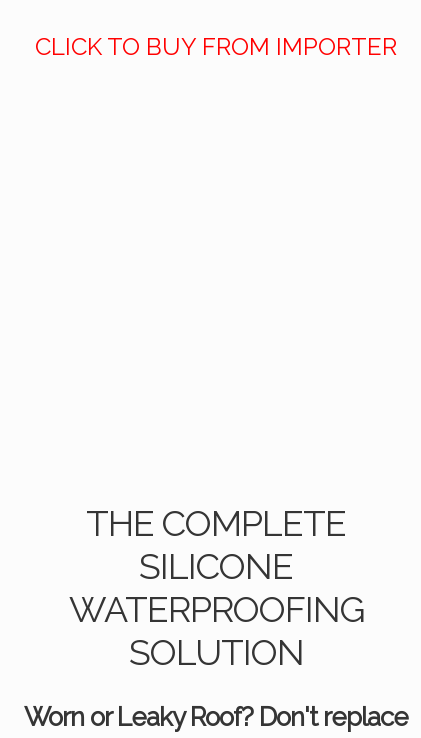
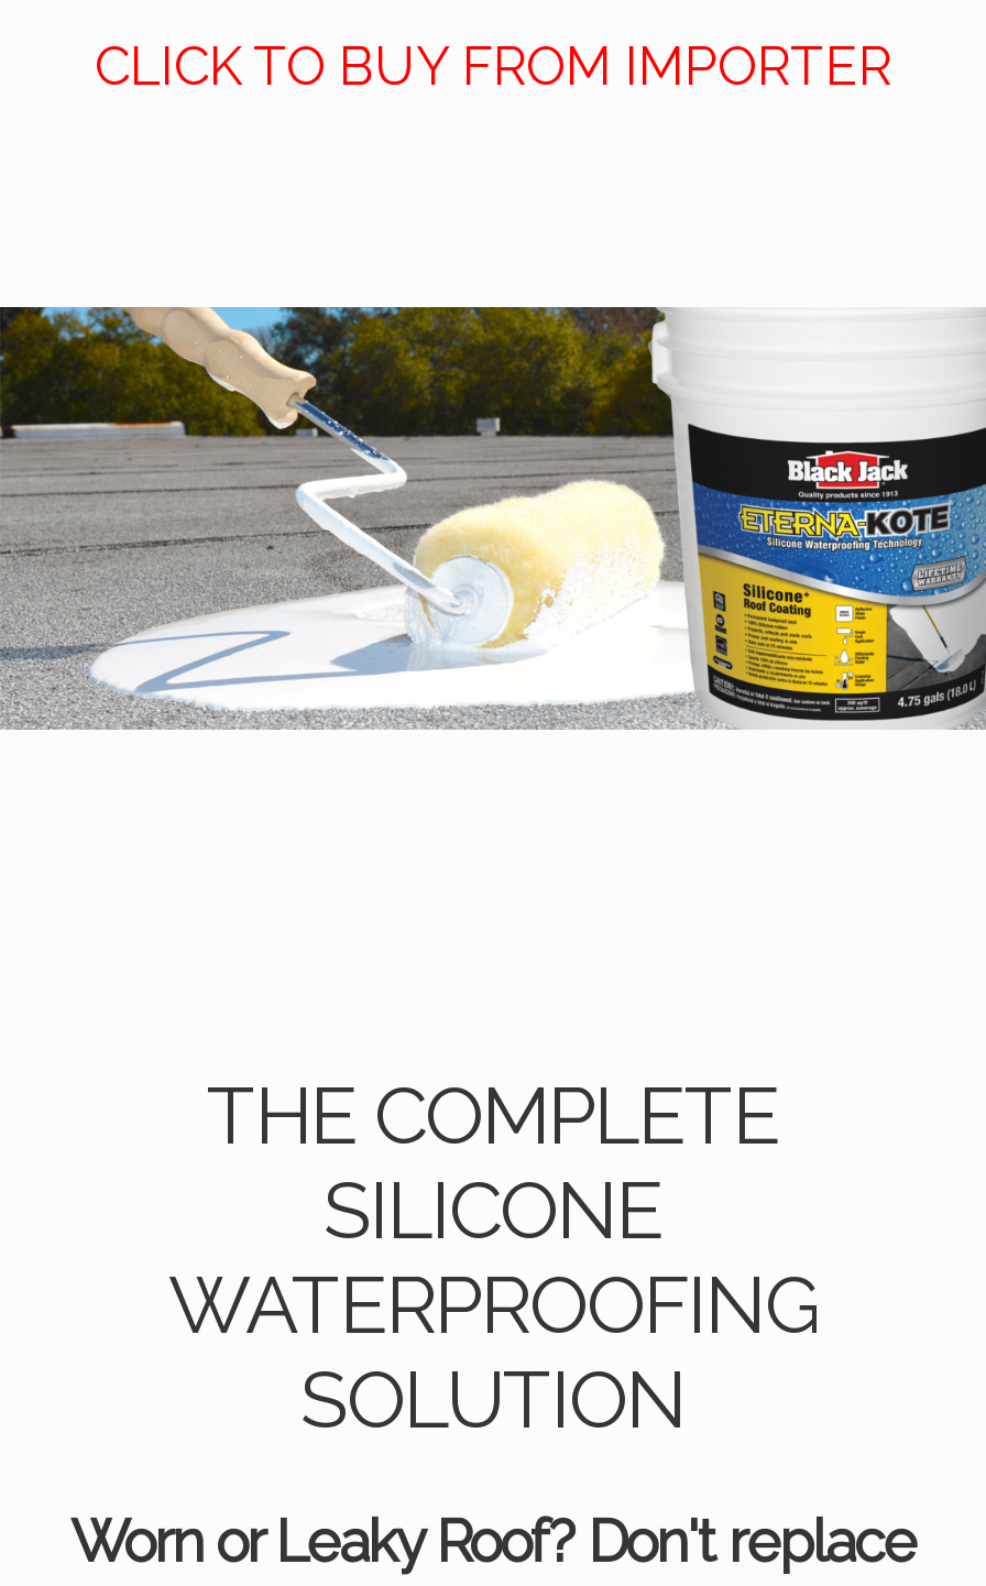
none -> [7,305,979,730] [image]

